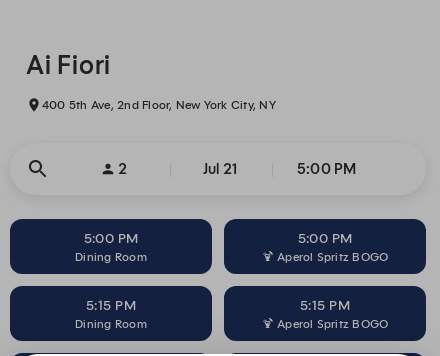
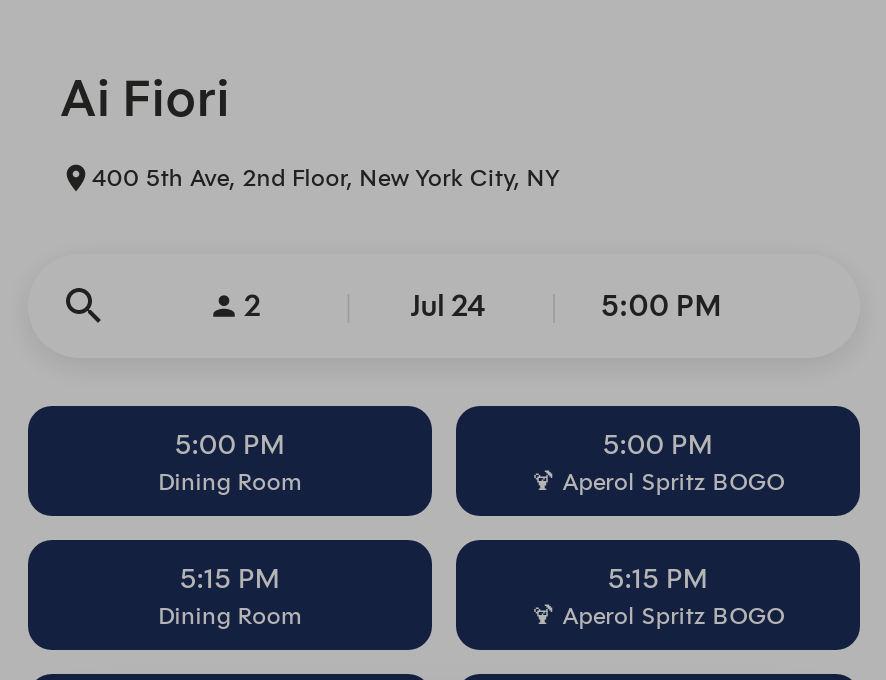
[203,160,237,178] Jul 21 -> [410,288,486,324] Jul 24

